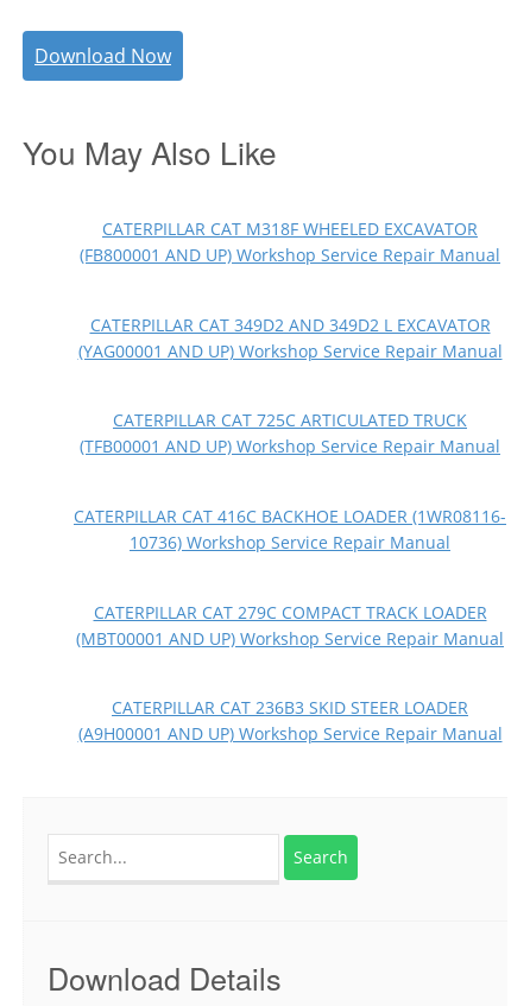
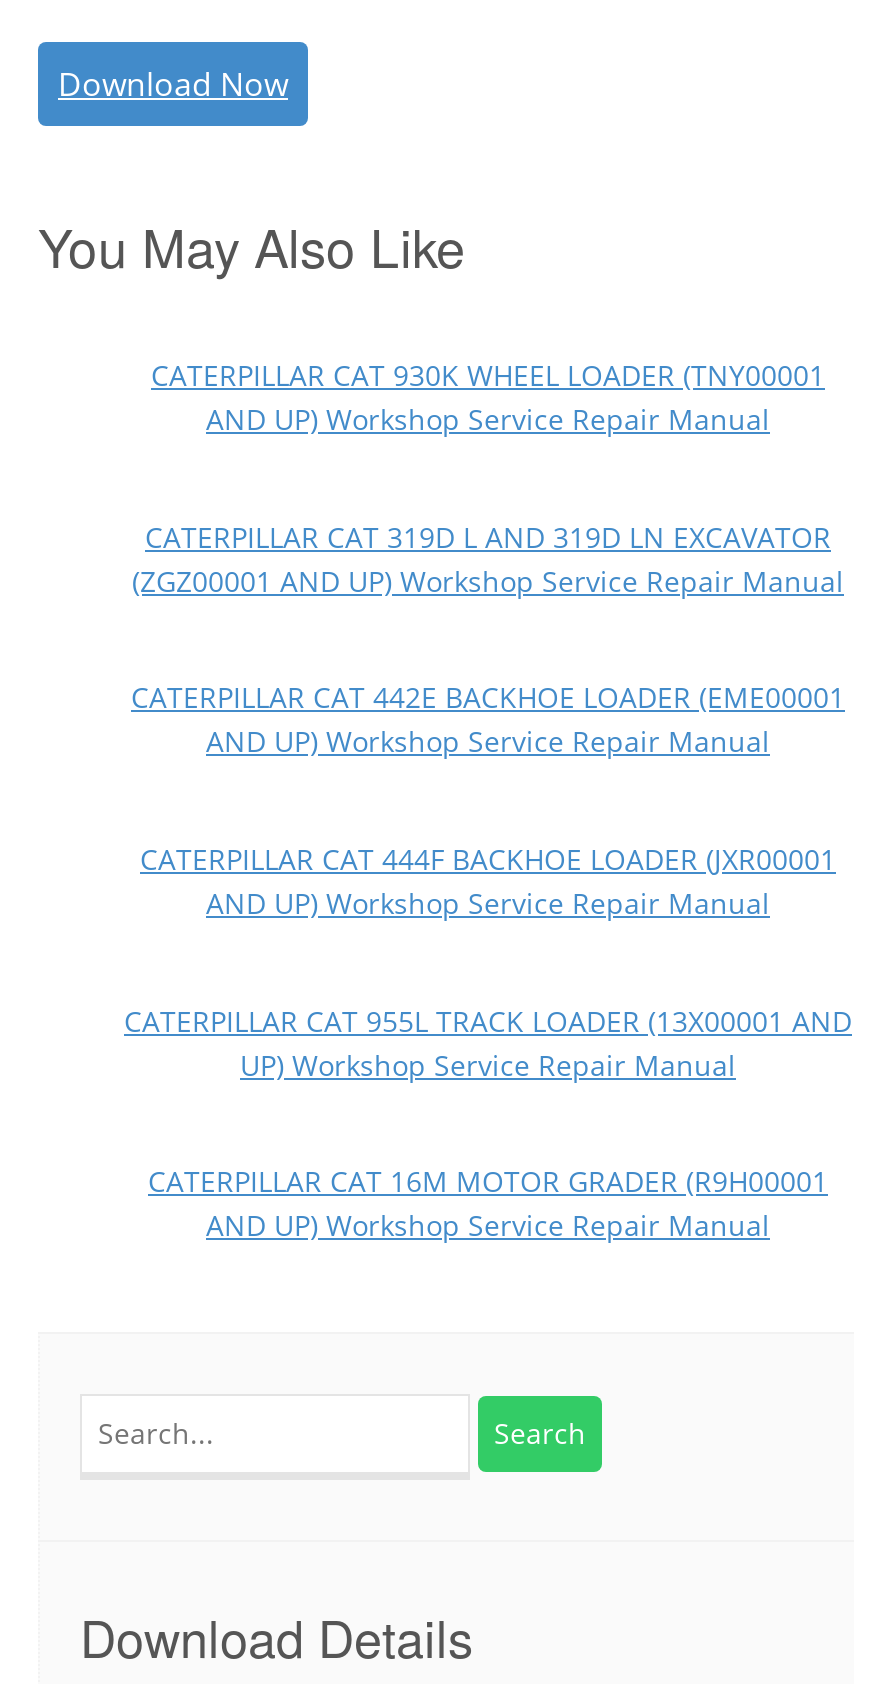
[80,218,500,266] CATERPILLAR CAT M318F WHEELED EXCAVATOR | (FB800001 AND UP) Workshop Service Repair Manual -> [151,356,825,438] CATERPILLAR CAT 930K WHEEL LOADER (TNY00001 | AND UP) Workshop Service Repair Manual
[78,313,502,362] CATERPILLAR CAT 349D2 AND 349D2 L EXCAVATOR | (YAG00001 AND UP) Workshop Service Repair Manual -> [132,518,844,600] CATERPILLAR CAT 319D L AND 319D LN EXCAVATOR | (ZGZ00001 AND UP) Workshop Service Repair Manual
[80,409,500,458] CATERPILLAR CAT 725C ARTICULATED TRUCK | (TFB00001 AND UP) Workshop Service Repair Manual -> [131,679,845,761] CATERPILLAR CAT 442E BACKHOE LOADER (EME00001 | AND UP) Workshop Service Repair Manual
[74,505,506,553] CATERPILLAR CAT 416C BACKHOE LOADER (1WR08116- | 10736) Workshop Service Repair Manual -> [140,840,836,922] CATERPILLAR CAT 444F BACKHOE LOADER (JXR00001 | AND UP) Workshop Service Repair Manual
[76,601,504,649] CATERPILLAR CAT 279C COMPACT TRACK LOADER | (MBT00001 AND UP) Workshop Service Repair Manual -> [124,1001,852,1083] CATERPILLAR CAT 955L TRACK LOADER (13X00001 AND | UP) Workshop Service Repair Manual
[78,696,502,745] CATERPILLAR CAT 236B3 SKID STEER LOADER | (A9H00001 AND UP) Workshop Service Repair Manual -> [148,1162,828,1244] CATERPILLAR CAT 16M MOTOR GRADER (R9H00001 | AND UP) Workshop Service Repair Manual

